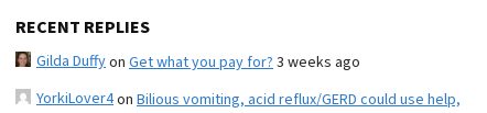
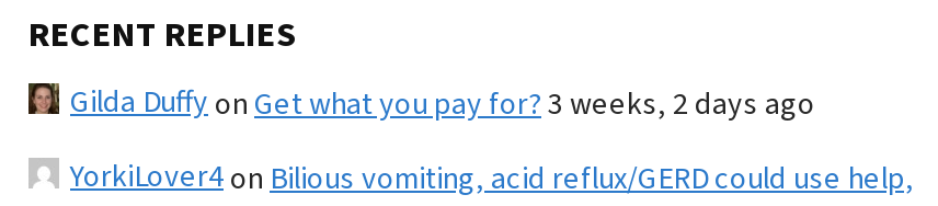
[36,50,360,73] Gilda Duffyon Get what you pay for? 3 weeks ago -> [70,80,815,126] Gilda Duffyon Get what you pay for? 3 weeks, 2 days ago

